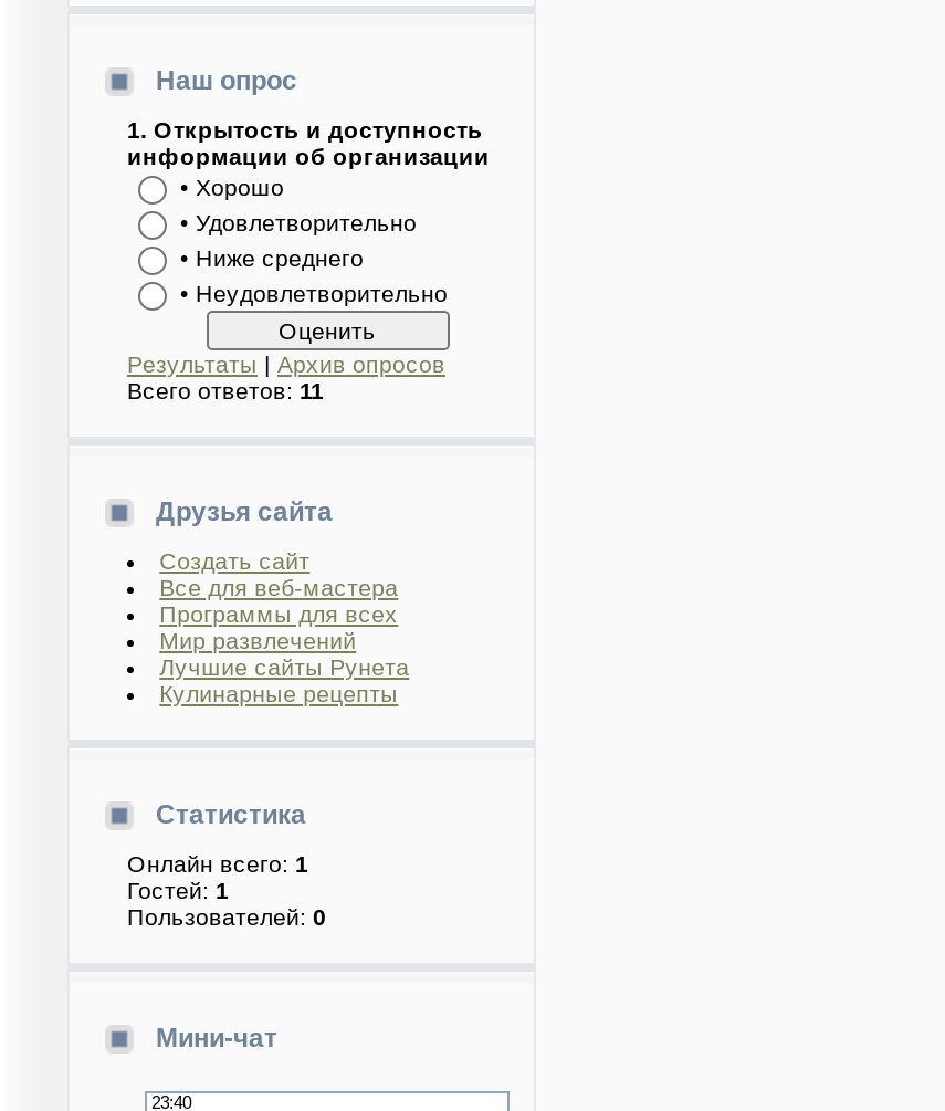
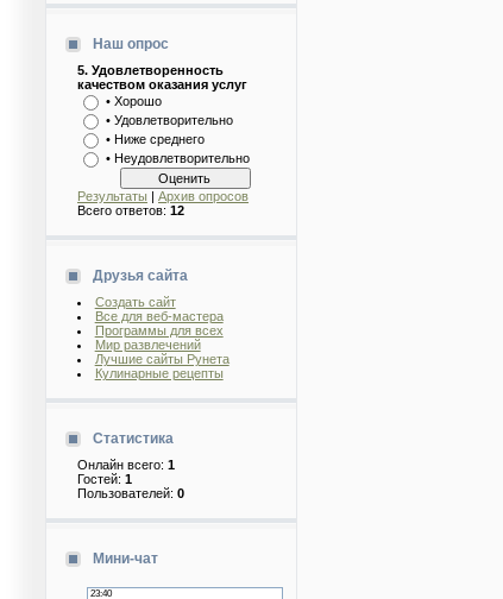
[127,116,490,169] 1. Открытость и доступность | информации об организации -> [77,63,247,92] 5. Удовлетворенность | качеством оказания услуг
[127,377,324,403] Всего ответов:11 -> [77,203,184,217] Всего ответов:12

